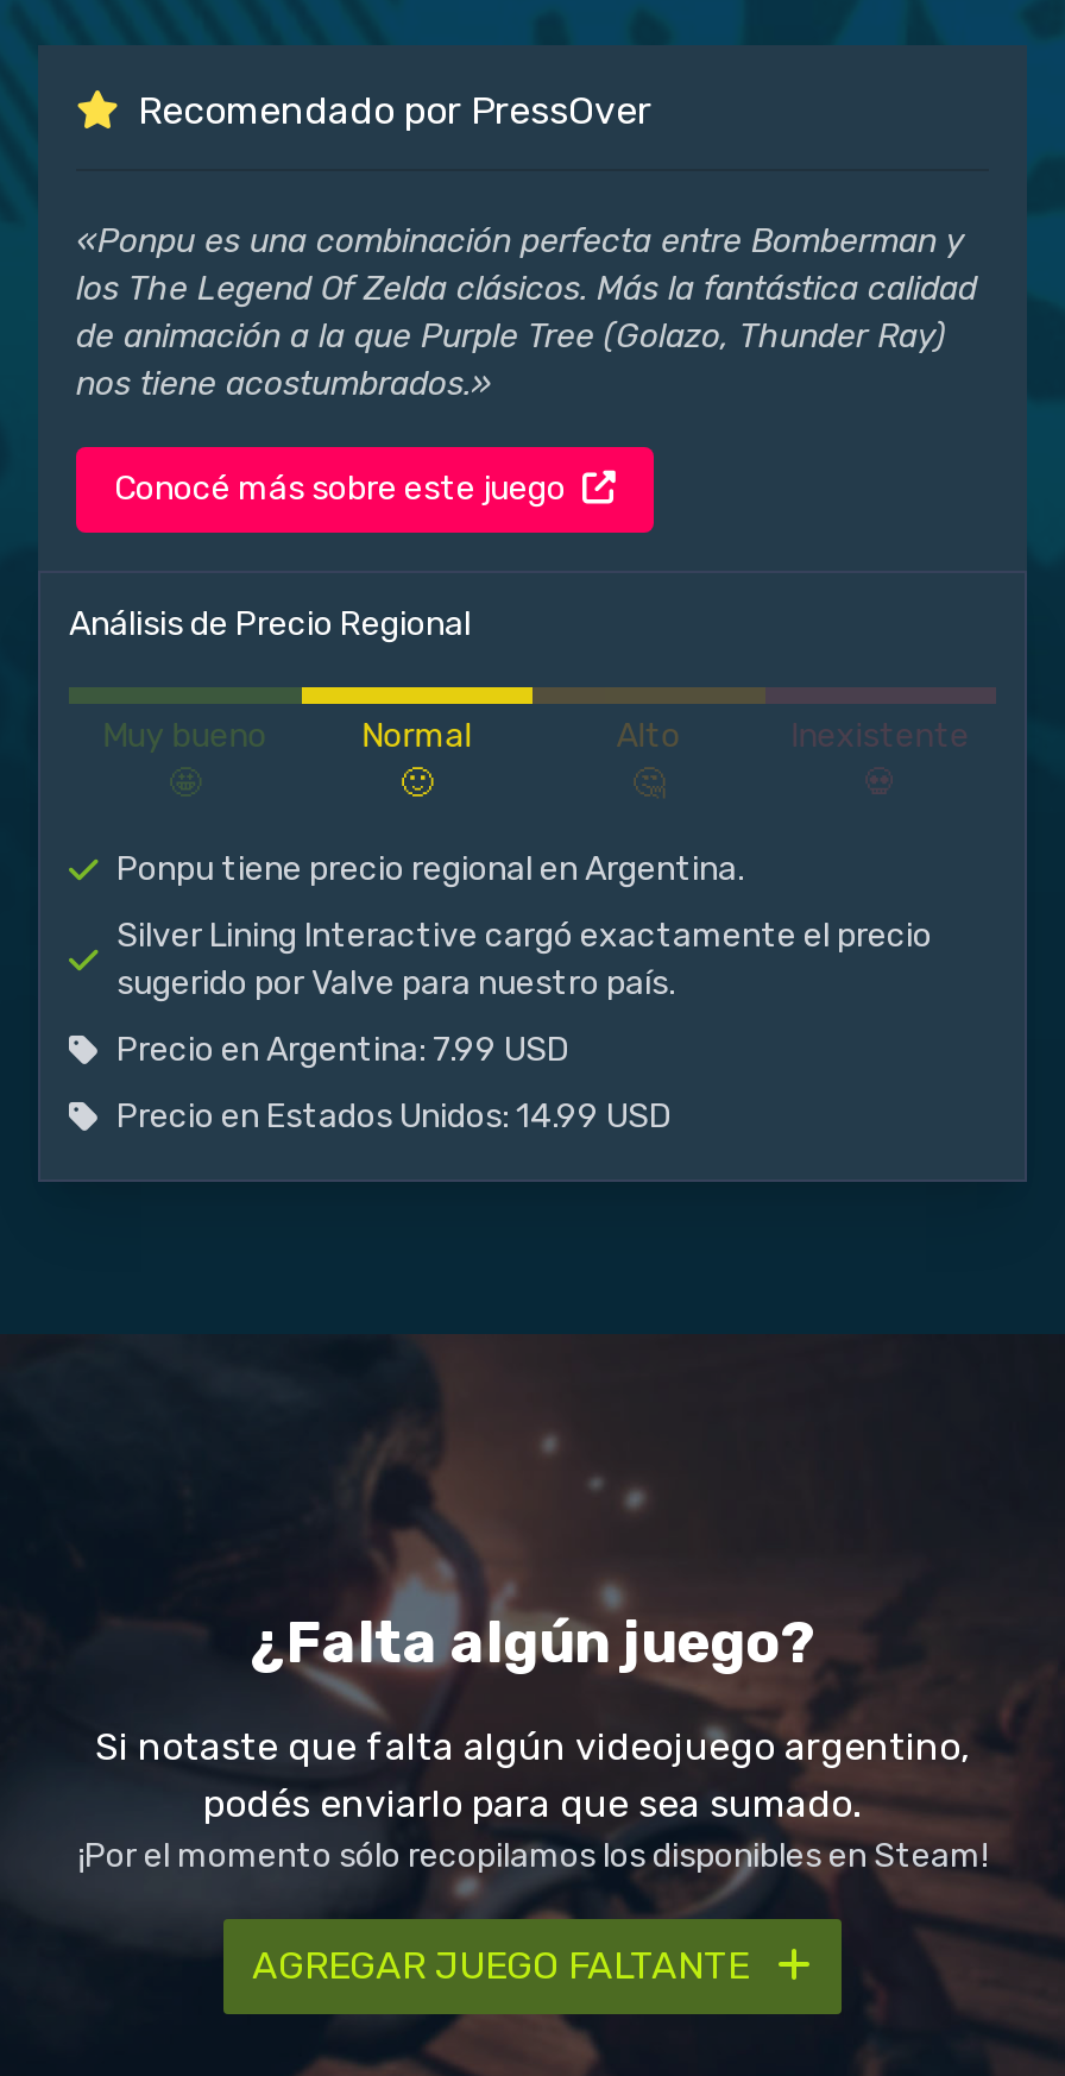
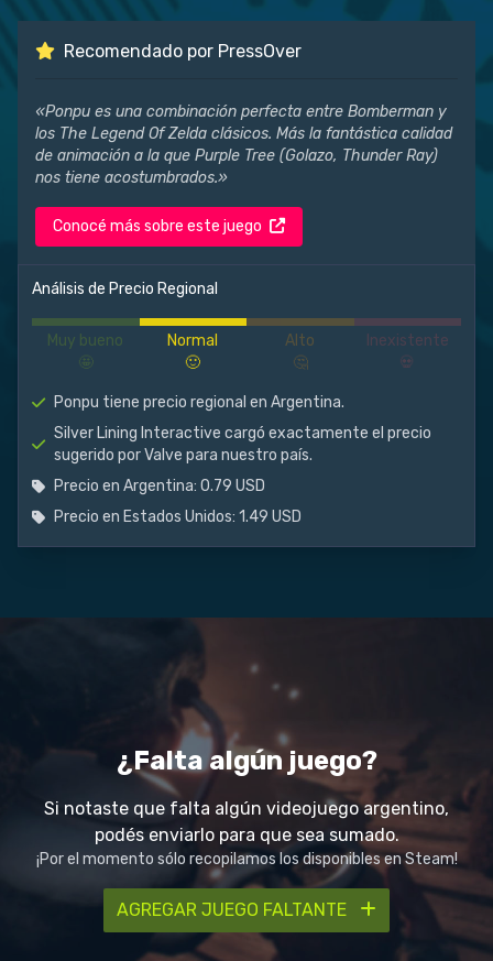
[116,1030,568,1070] Precio en Argentina: 7.99 USD -> [54,477,265,495] Precio en Argentina: 0.79 USD
[116,1096,670,1137] Precio en Estados Unidos: 14.99 USD -> [54,507,302,526] Precio en Estados Unidos: 1.49 USD

